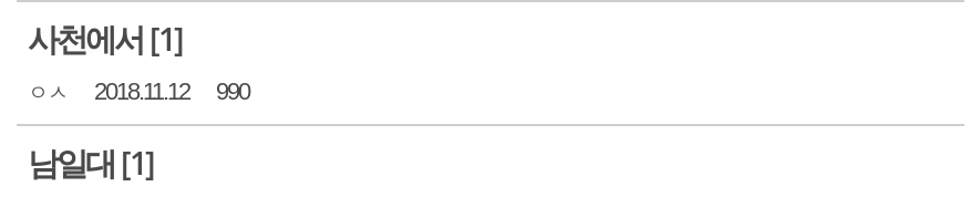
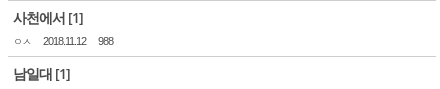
[216,77,249,104] 990 -> [98,35,113,47] 988

